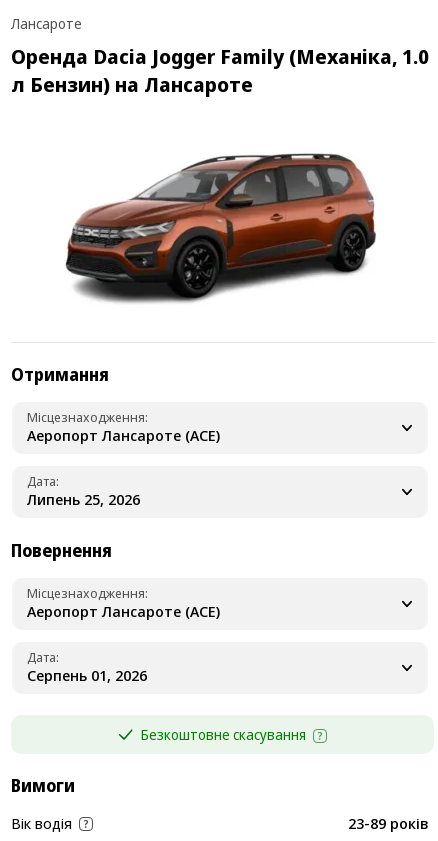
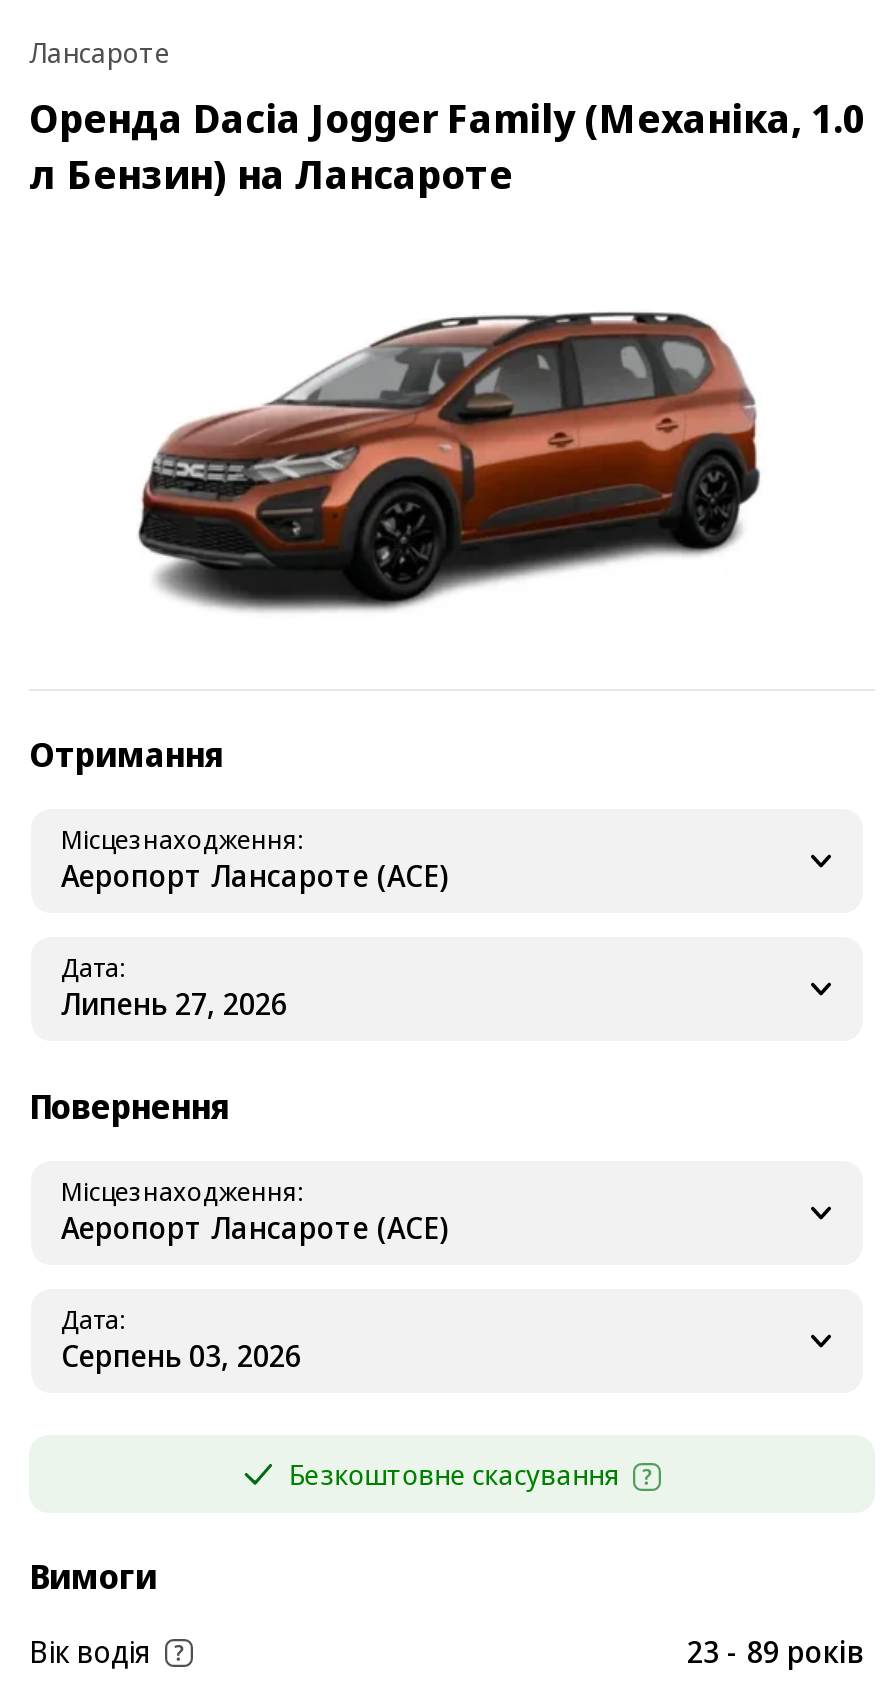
[348,813,429,833] 23-89 років -> [687,1632,865,1672] 23 - 89 років

